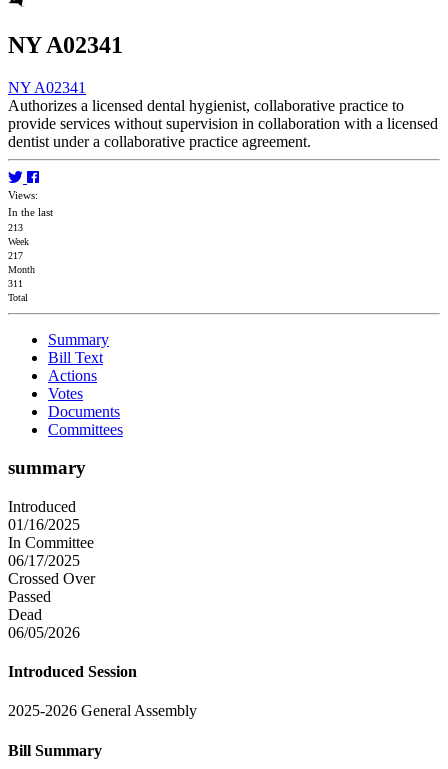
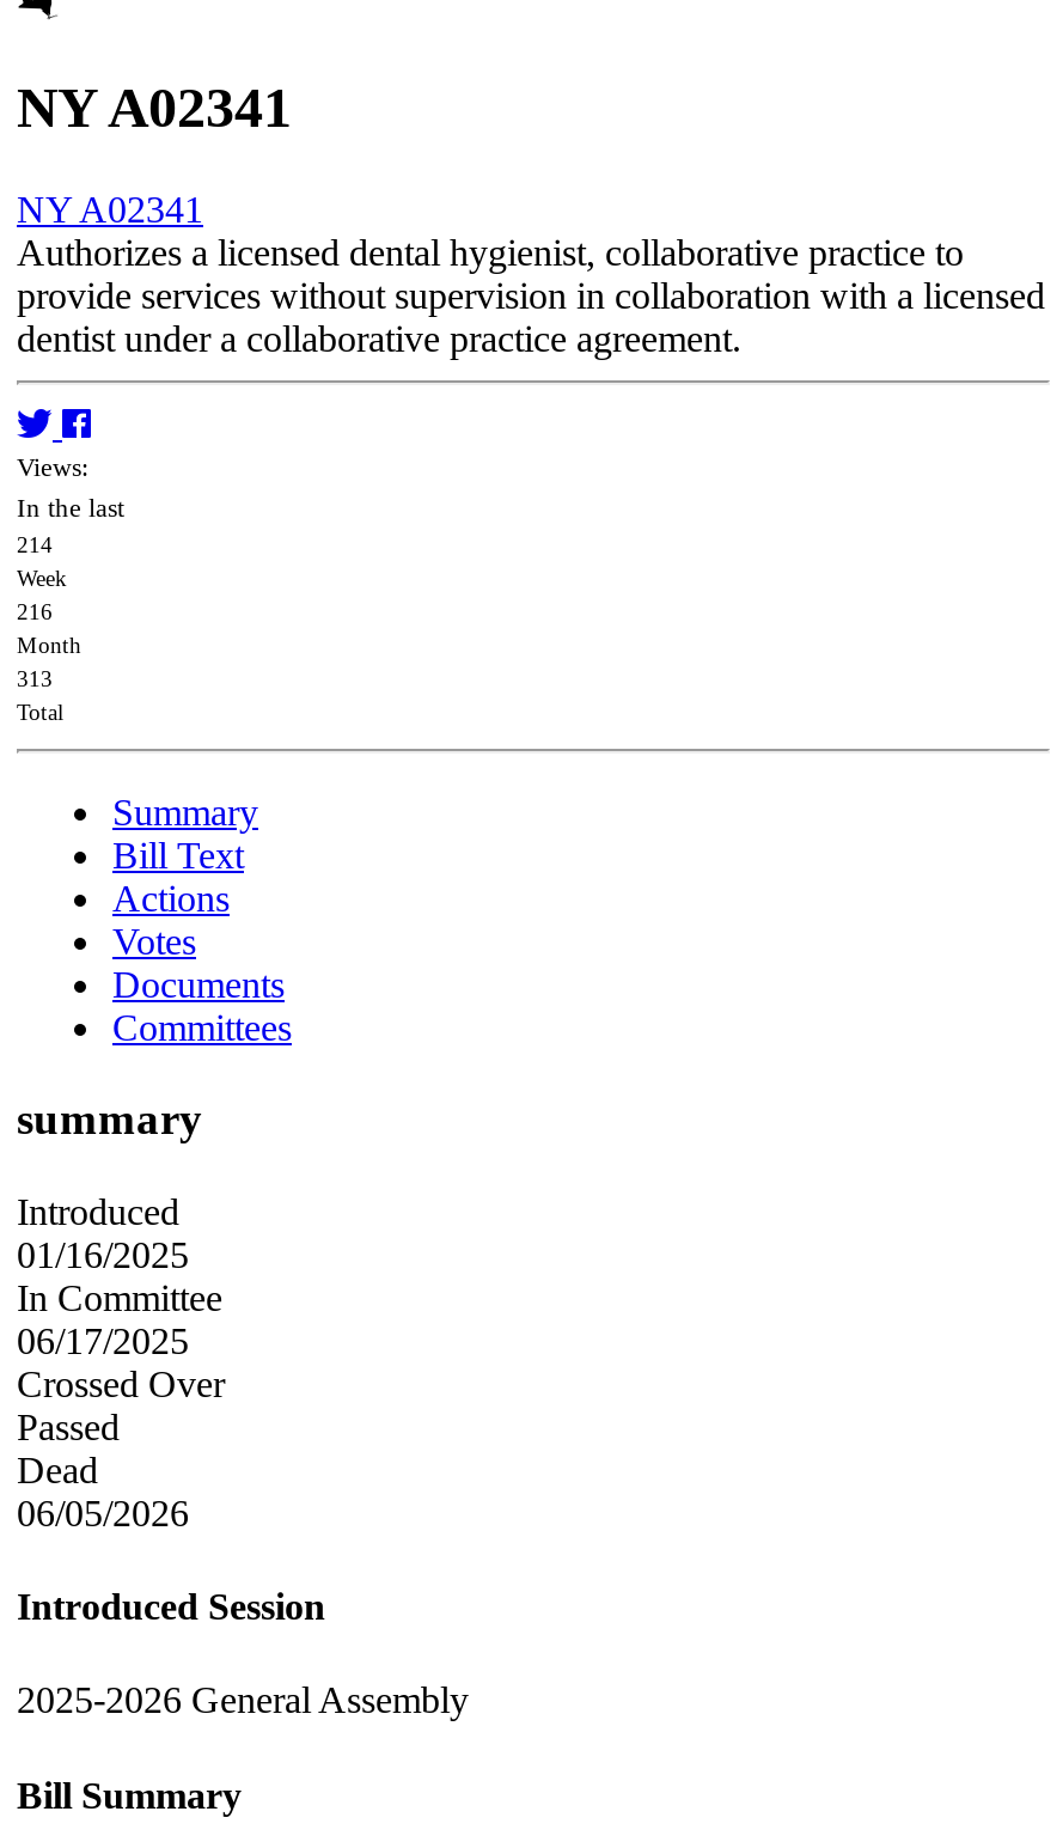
[8,221,23,232] 213 -> [17,530,53,556] 214
[8,249,23,260] 217 -> [17,597,53,623] 216
[8,277,23,288] 311 -> [17,664,53,690] 313

